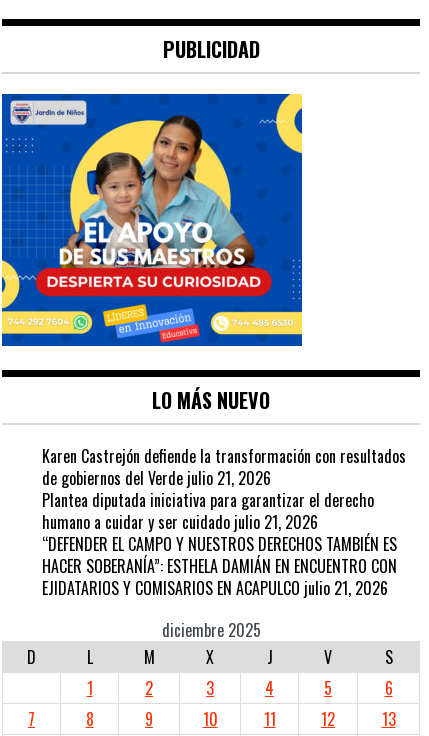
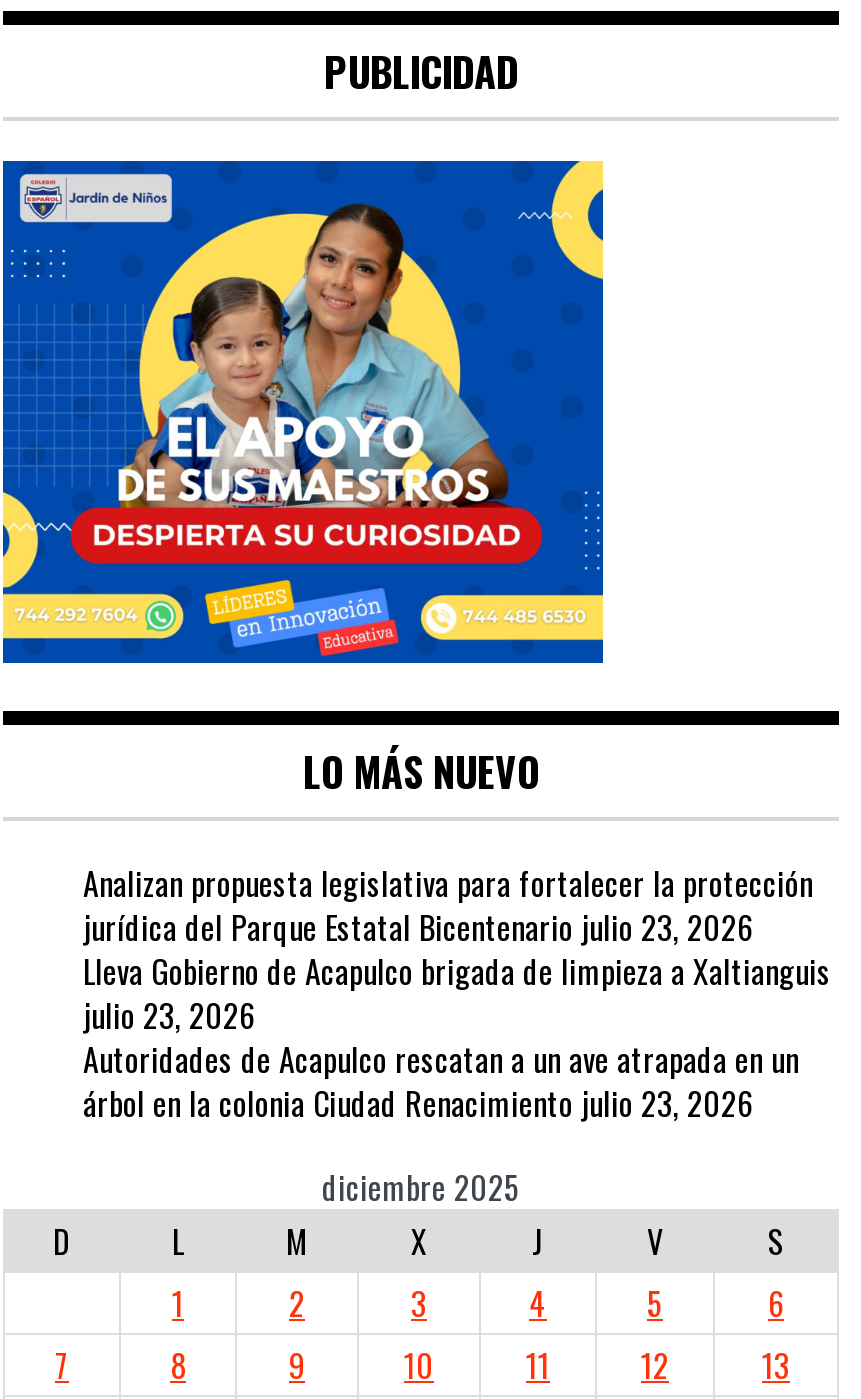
[42,444,406,600] Karen Castrejón defiende la transformación con resultados | de gobiernos del Verde julio 21, 2026 | Plantea diputada iniciativa para garantizar el derecho | humano a cuidar y ser cuidado julio 21, 2026 | “DEFENDER EL CAMPO Y NUESTROS DERECHOS TAMBIÉN ES | HACER SOBERANÍA”: ESTHELA DAMIÁN EN ENCUENTRO CON | EJIDATARIOS Y COMISARIOS EN ACAPULCO julio 21, 2026 -> [83,859,831,1127] Analizan propuesta legislativa para fortalecer la protección | jurídica del Parque Estatal Bicentenario julio 23, 2026 | Lleva Gobierno de Acapulco brigada de limpieza a Xaltianguis | julio 23, 2026 | Autoridades de Acapulco rescatan a un ave atrapada en un | árbol en la colonia Ciudad Renacimiento julio 23, 2026

